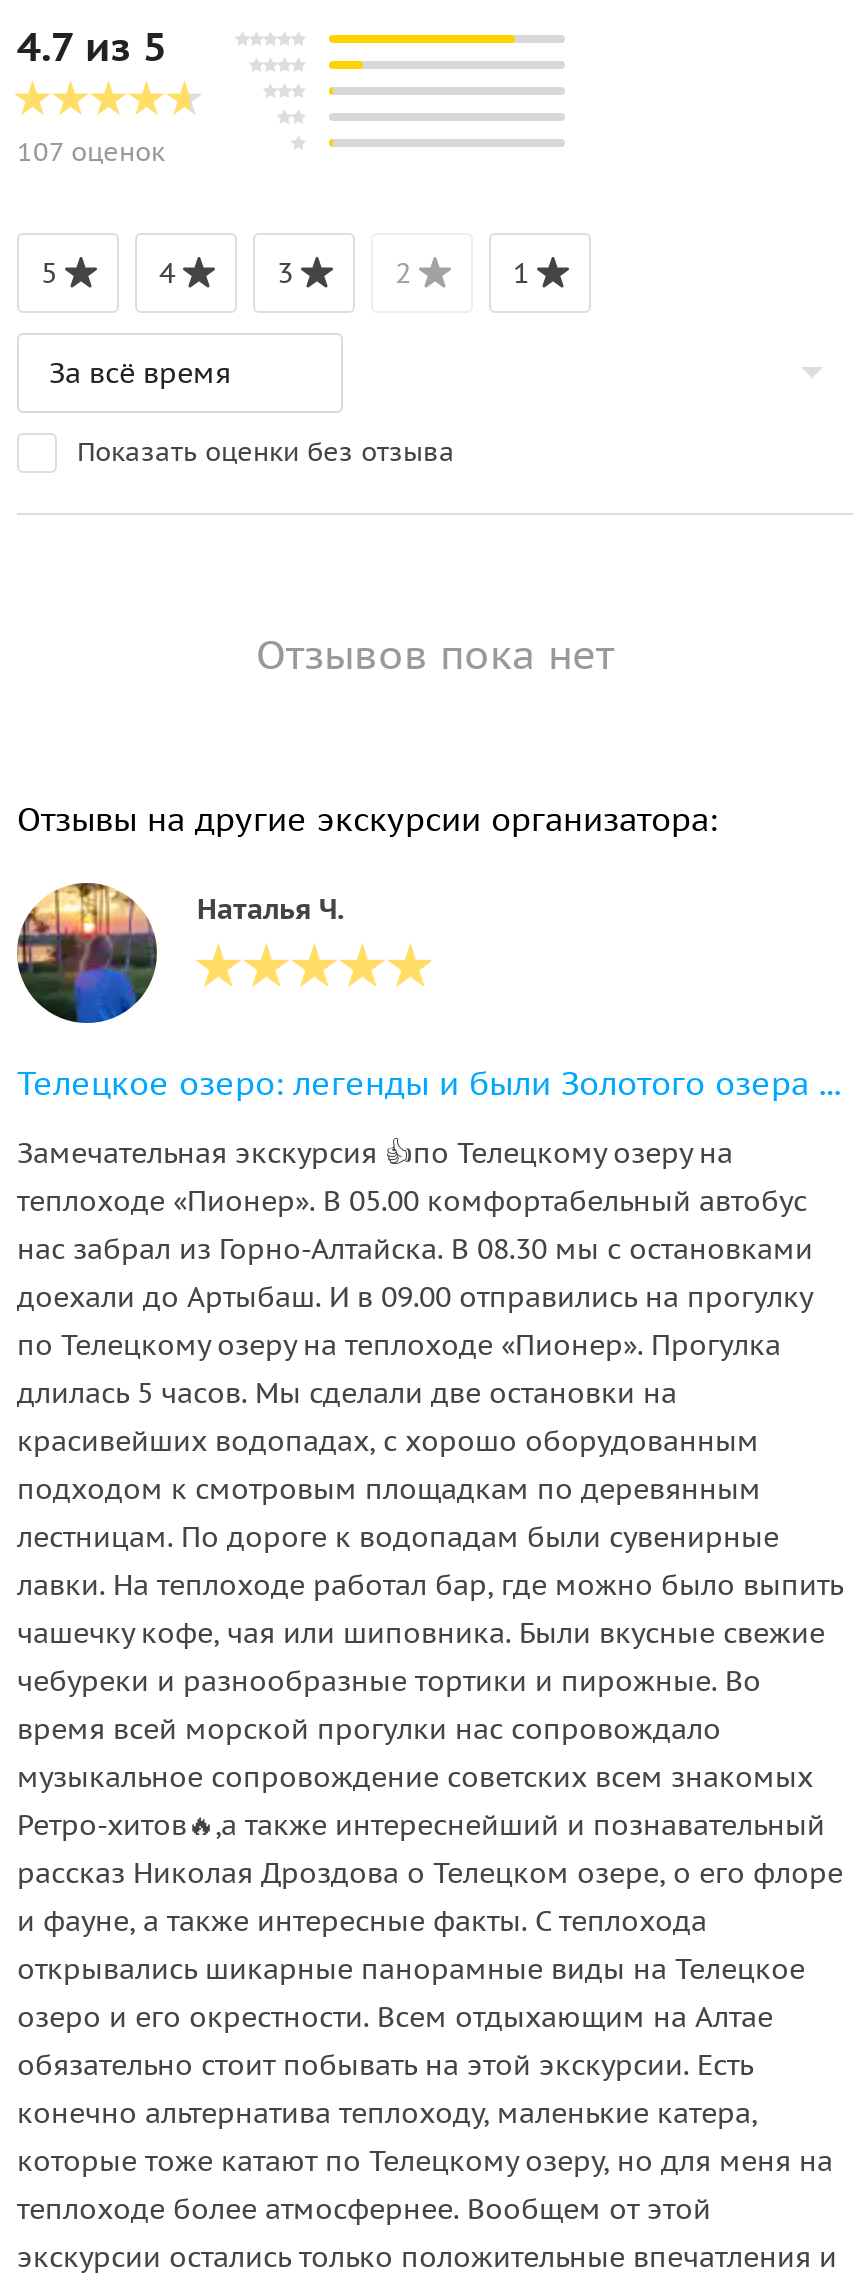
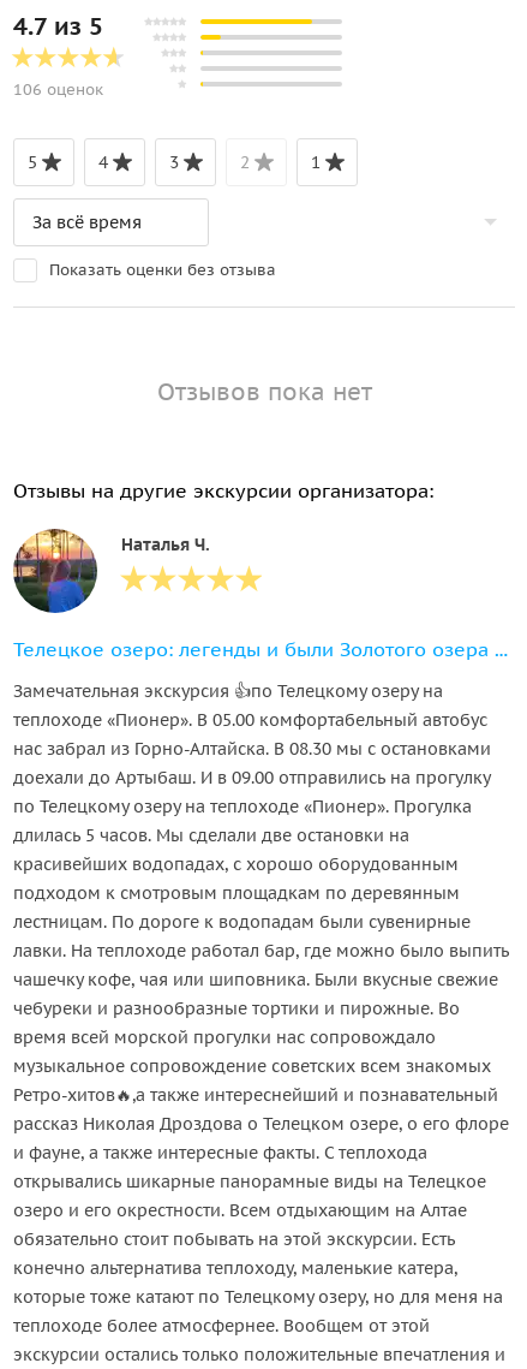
[17,134,165,168] 107 оценок -> [13,79,103,99] 106 оценок

